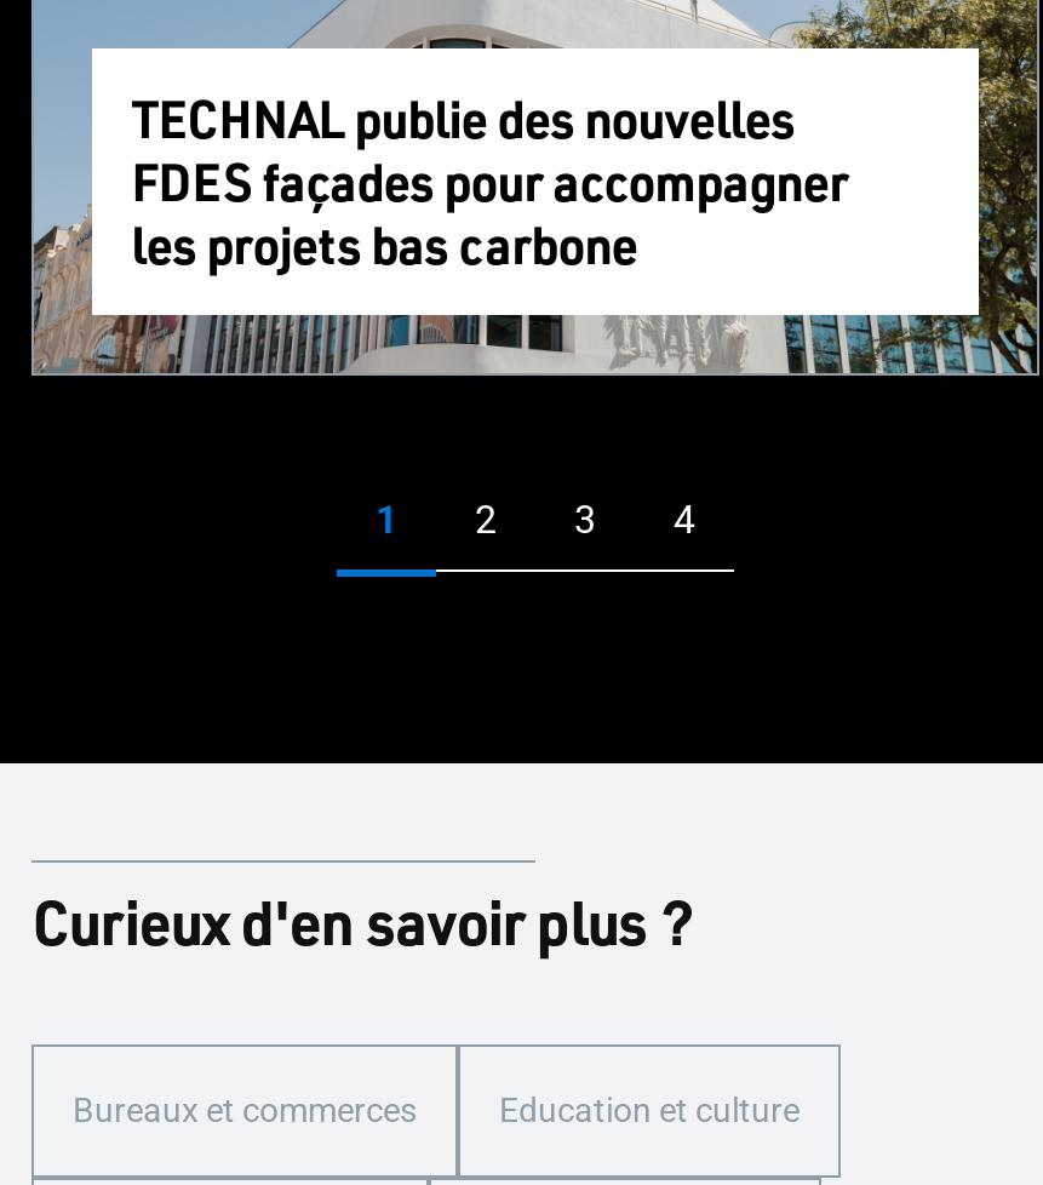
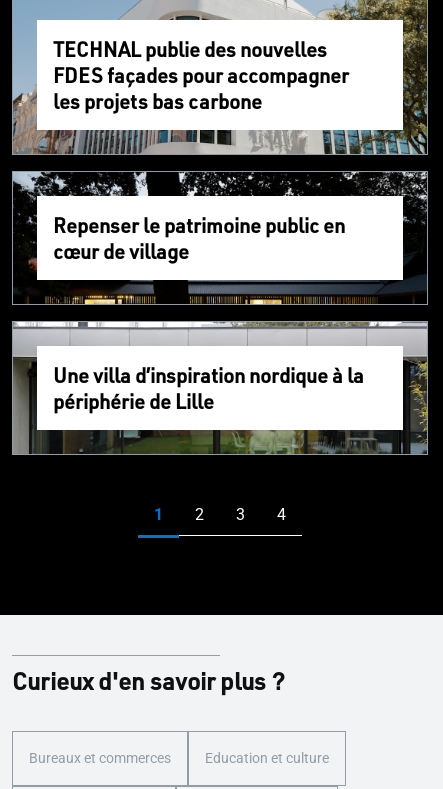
none -> [12,170,428,306] [image] | Repenser le patrimoine public en | cœur de village
none -> [12,315,428,455] [image] | Une villa d’inspiration nordique à la | périphérie de Lille

